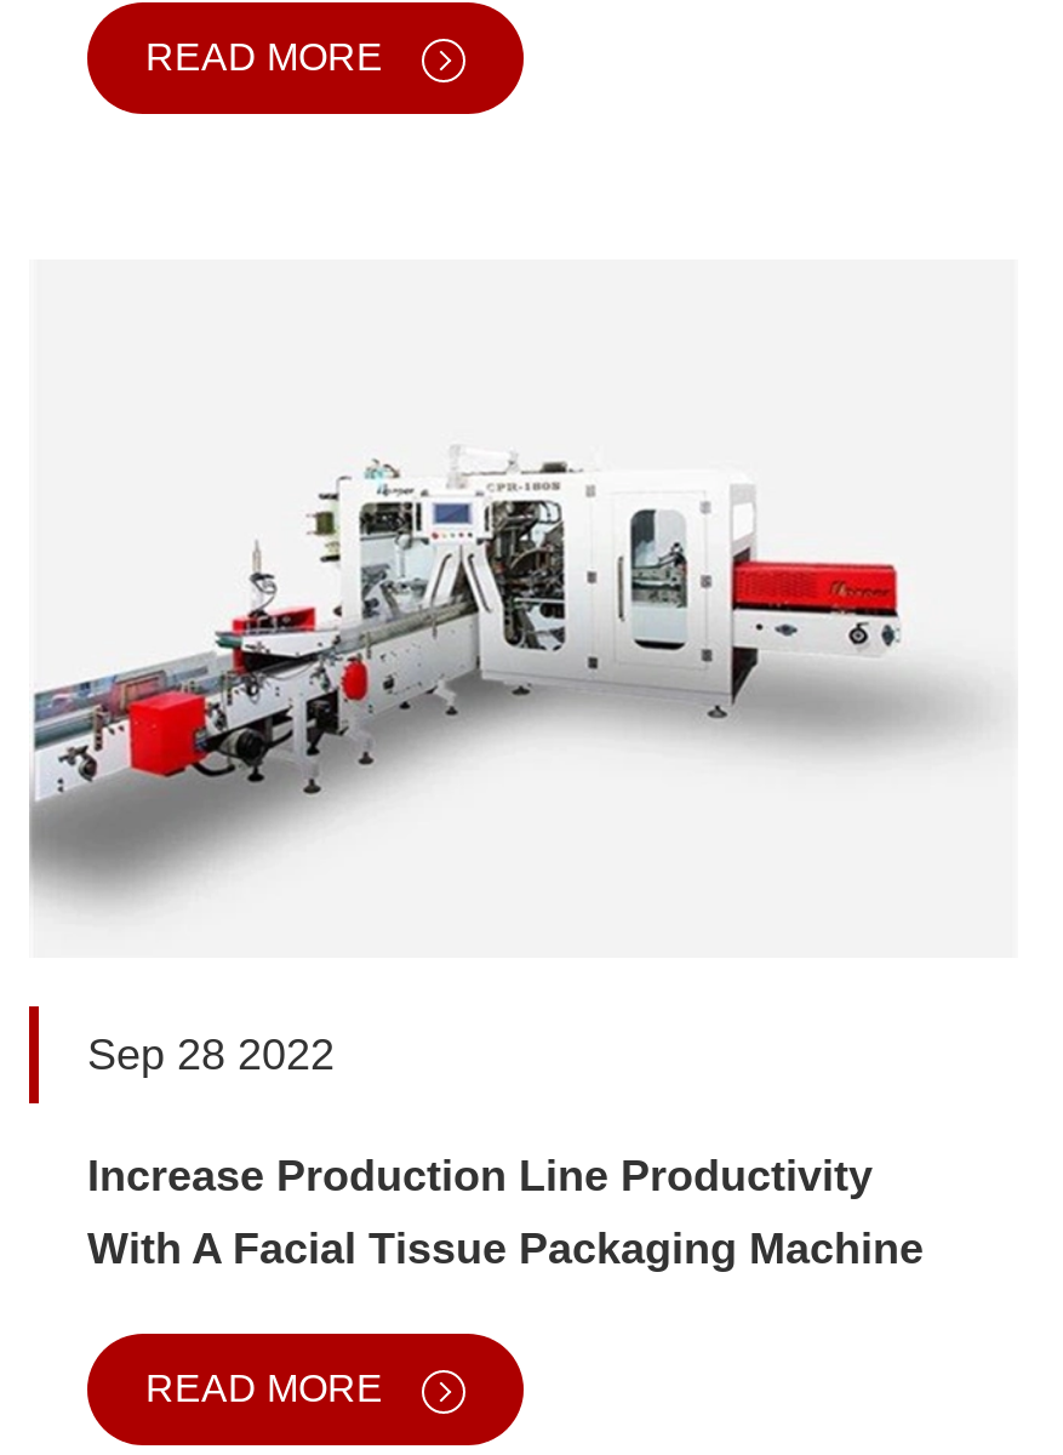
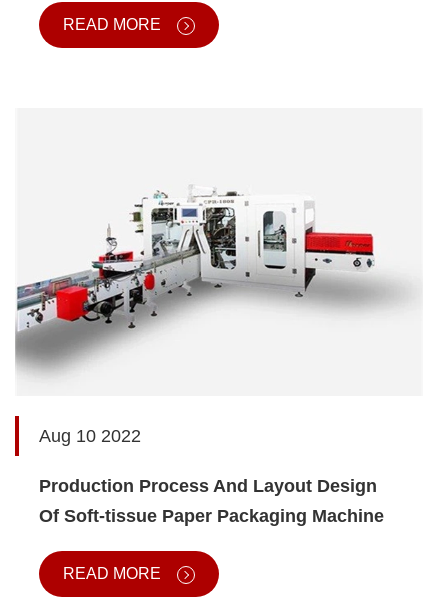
[87,1032,335,1080] Sep 28 2022 -> [39,426,141,446] Aug 10 2022
[87,1153,873,1201] Increase Production Line Productivity -> [39,476,377,496] Production Process And Layout Design
[87,1226,924,1274] With A Facial Tissue Packaging Machine -> [39,506,384,526] Of Soft-tissue Paper Packaging Machine

